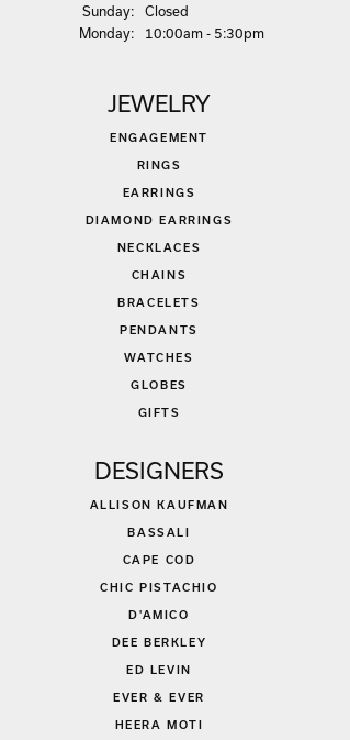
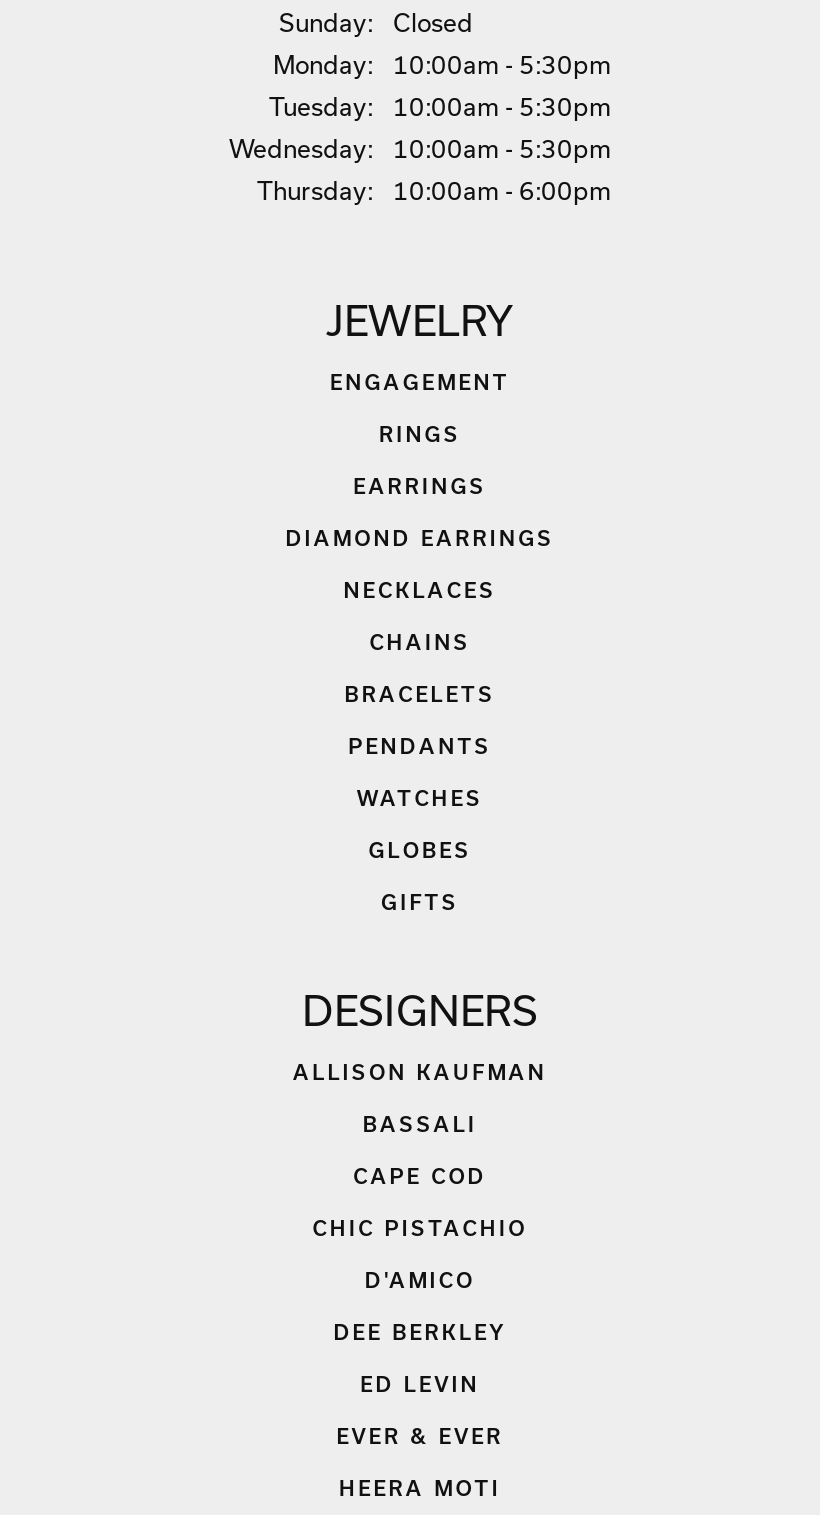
none -> [229,92,611,204] Tuesday: | 10:00am - 5:30pm | Wednesday: | 10:00am - 5:30pm | Thu rsday: | 10:00am - 6:00pm

